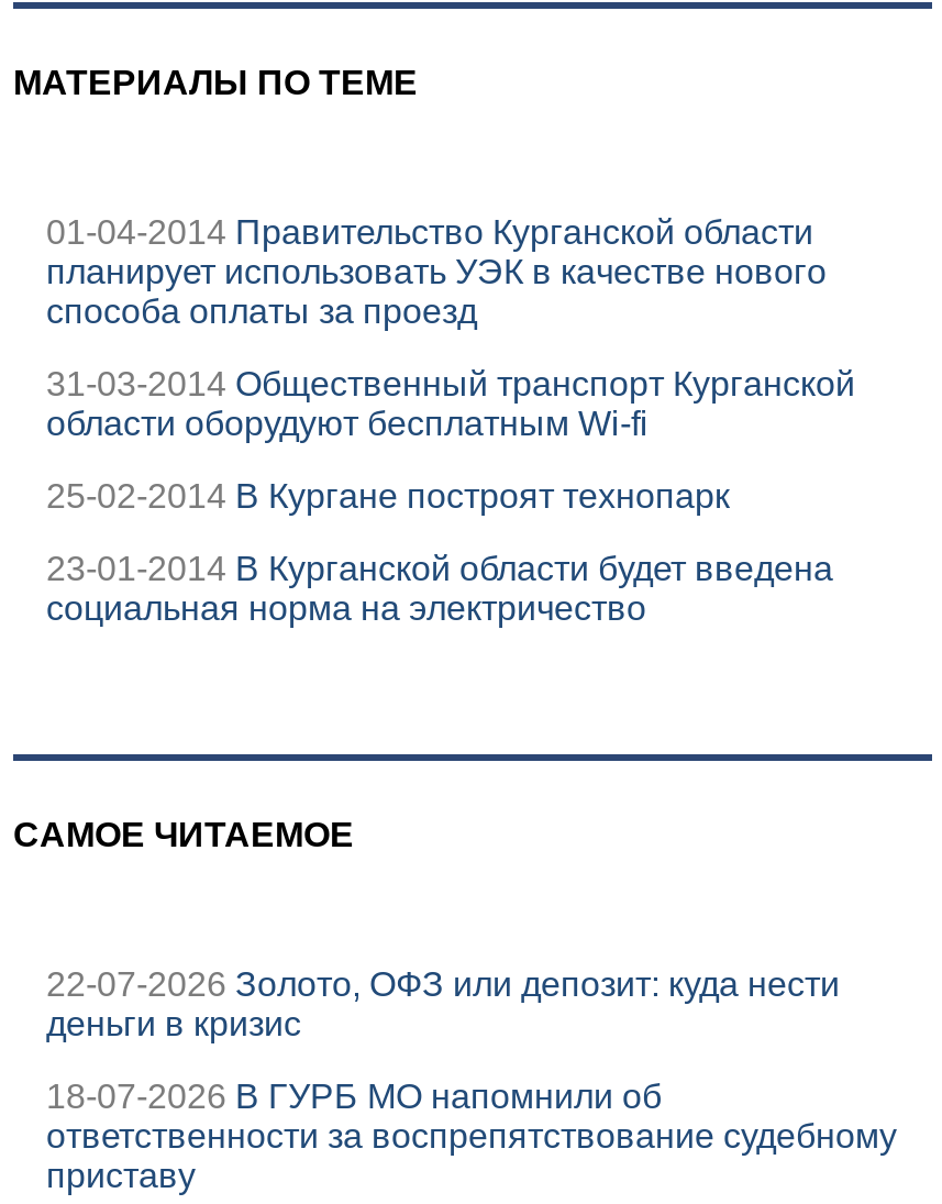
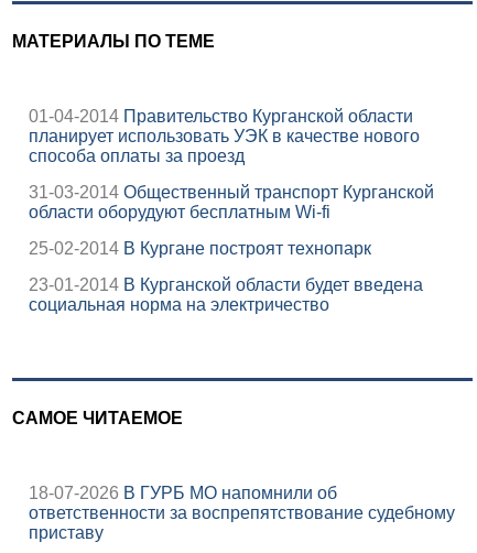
[46,964,840,1041] 22-07-2026 Золото, ОФЗ или депозит: куда нести | деньги в кризис -> none

